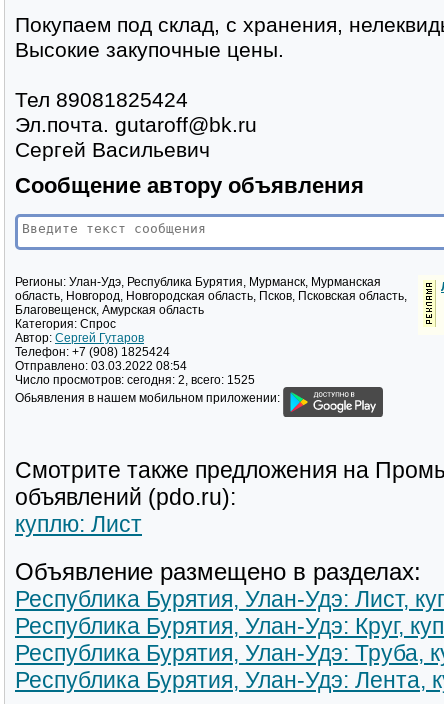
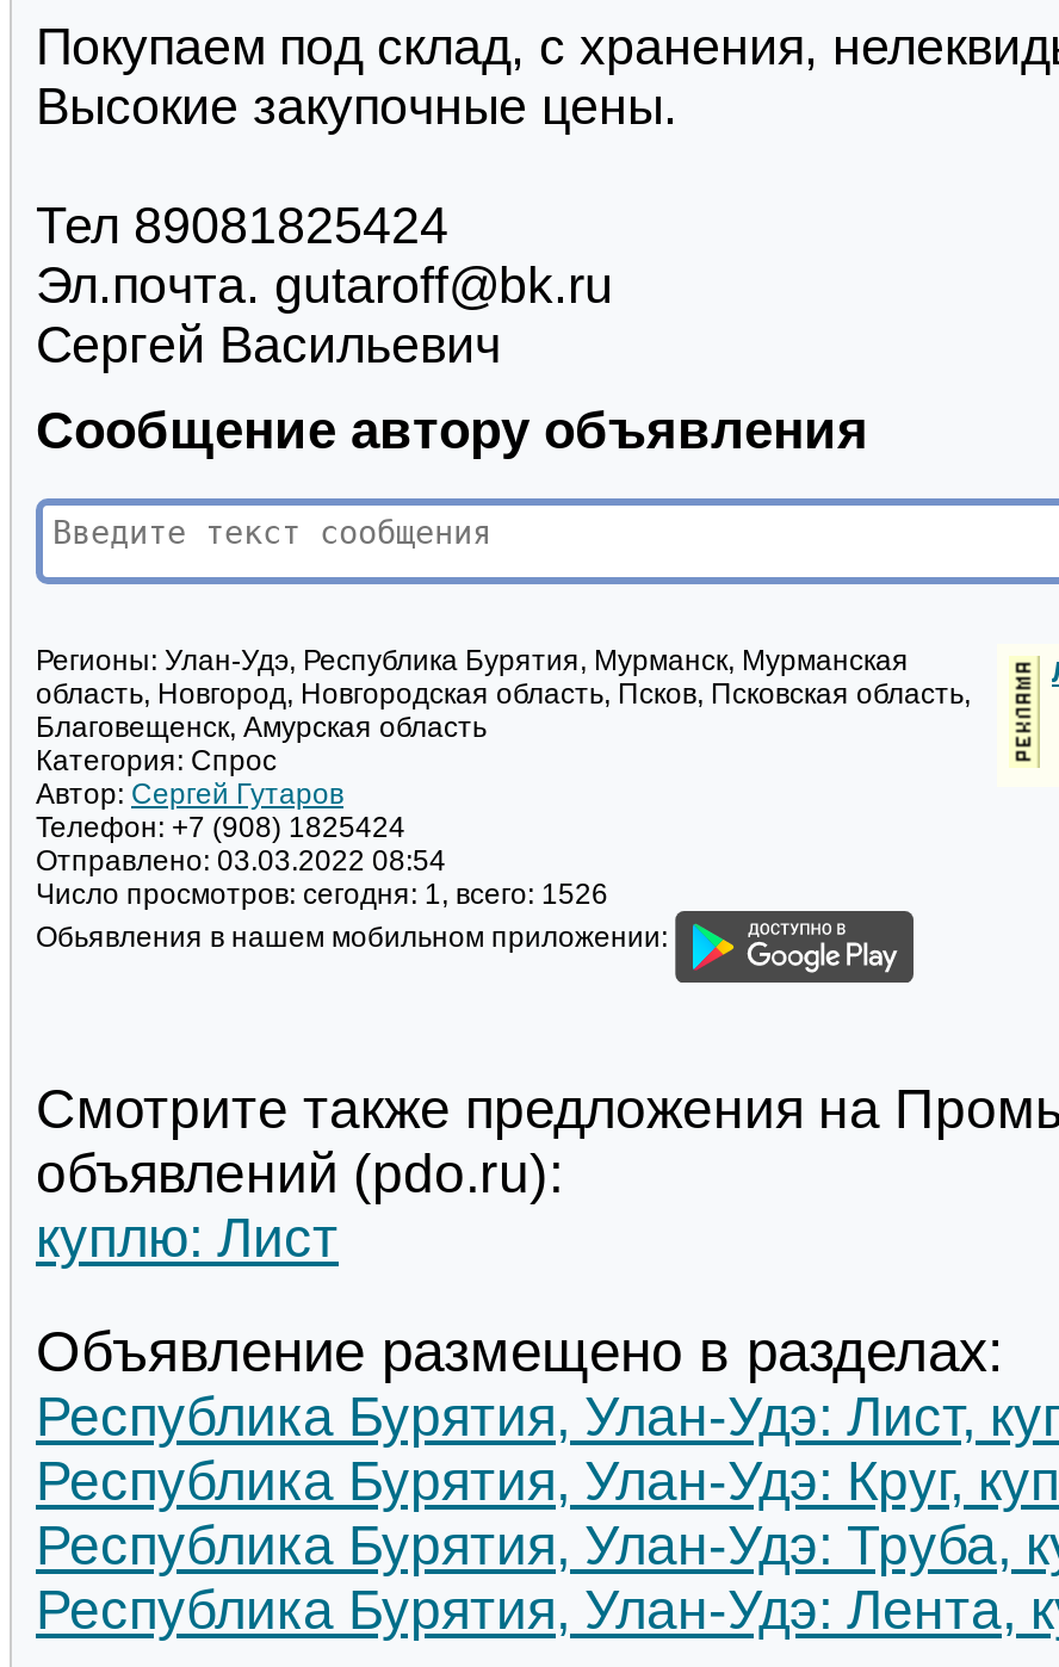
[15,373,255,387] Число просмотров: сегодня: 2, всего: 1525 -> [36,879,608,912] Число просмотров: сегодня: 1, всего: 1526

